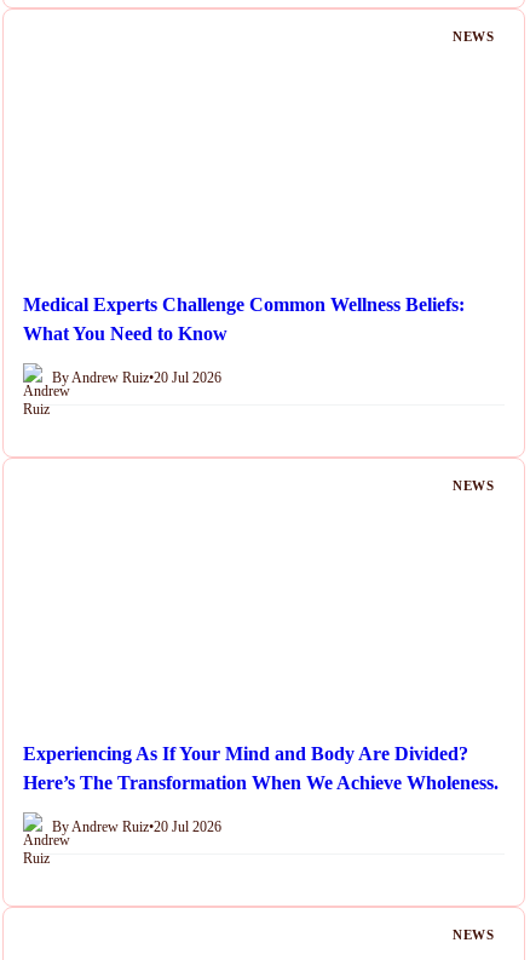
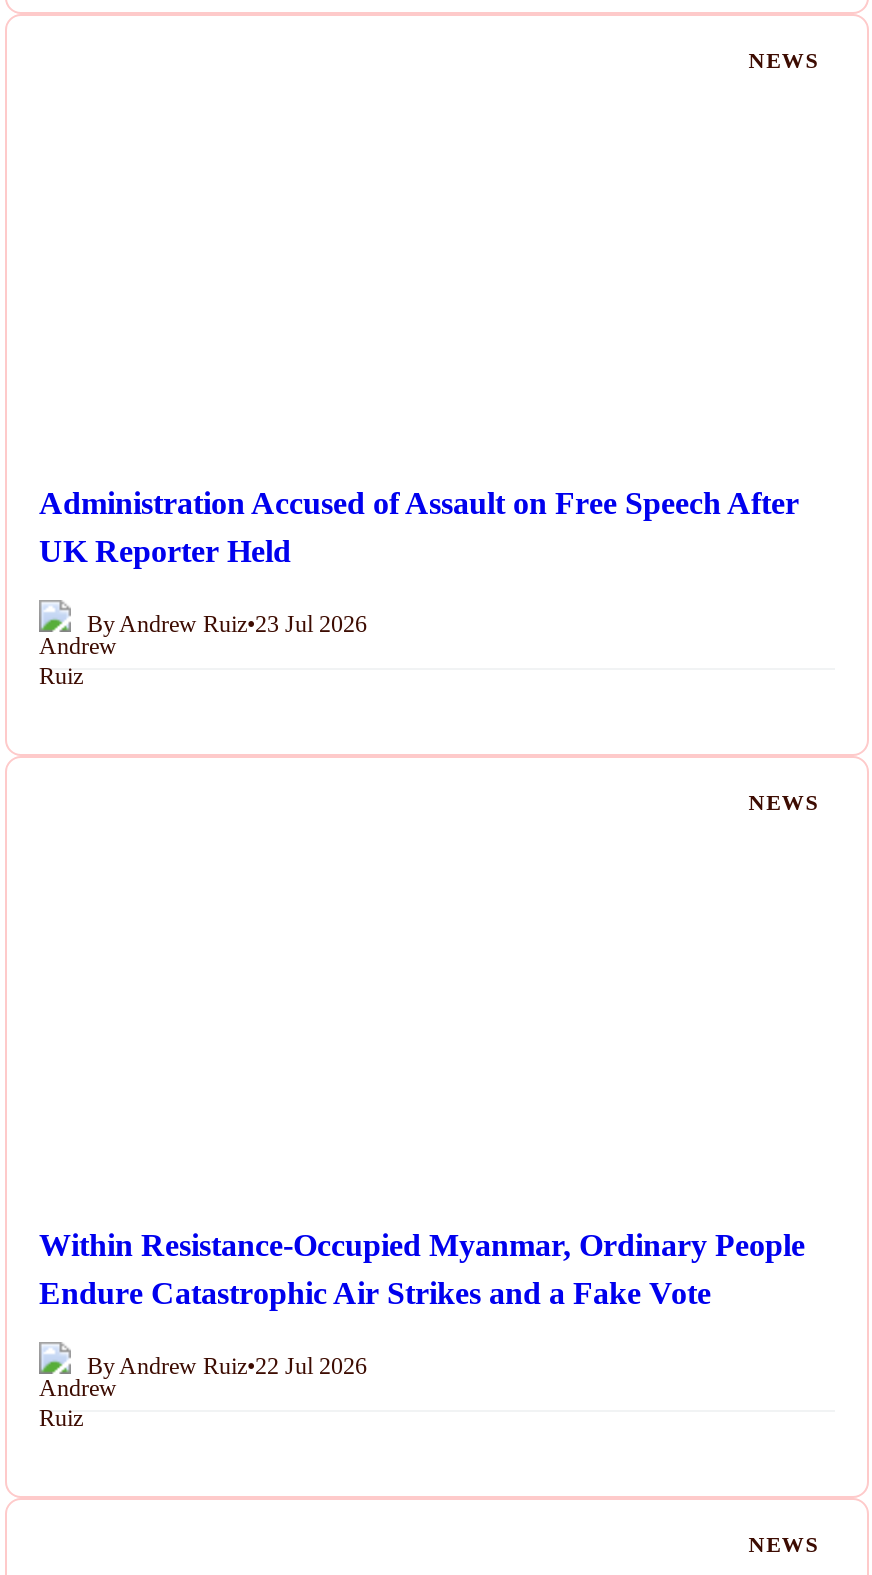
[23,294,465,344] Medical Experts Challenge Common Wellness Beliefs: | What You Need to Know -> [39,486,799,568] Administration Accused of Assault on Free Speech After | UK Reporter Held
[52,369,221,386] By Andrew Ruiz•20 Jul 2026 -> [87,609,367,637] By Andrew Ruiz•23 Jul 2026
[23,744,499,793] Experiencing As If Your Mind and Body Are Divided? | Here’s The Transformation When We Achieve Wholeness. -> [39,1228,805,1310] Within Resistance-Occupied Myanmar, Ordinary People | Endure Catastrophic Air Strikes and a Fake Vote
[52,818,221,835] By Andrew Ruiz•20 Jul 2026 -> [87,1351,367,1379] By Andrew Ruiz•22 Jul 2026

